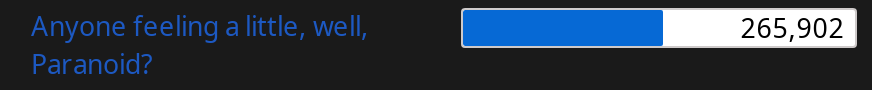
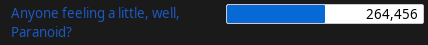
[740,10,844,46] 265,902 -> [366,5,418,23] 264,456

